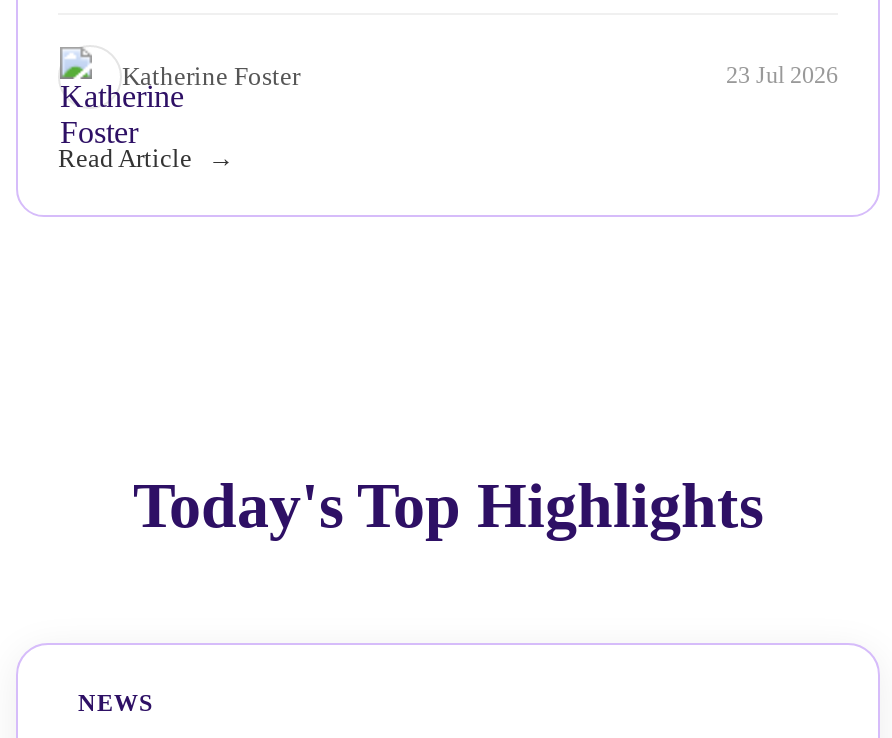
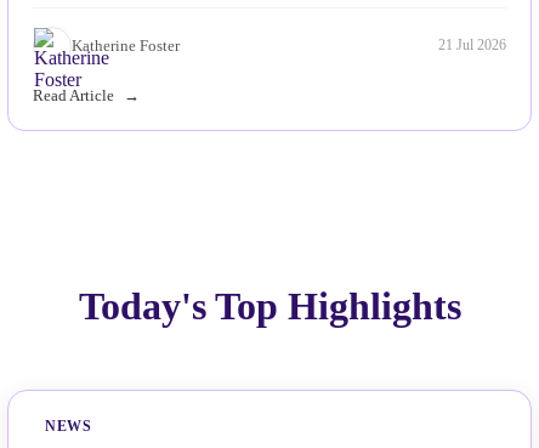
[726,61,838,89] 23 Jul 2026 -> [438,37,506,54] 21 Jul 2026

